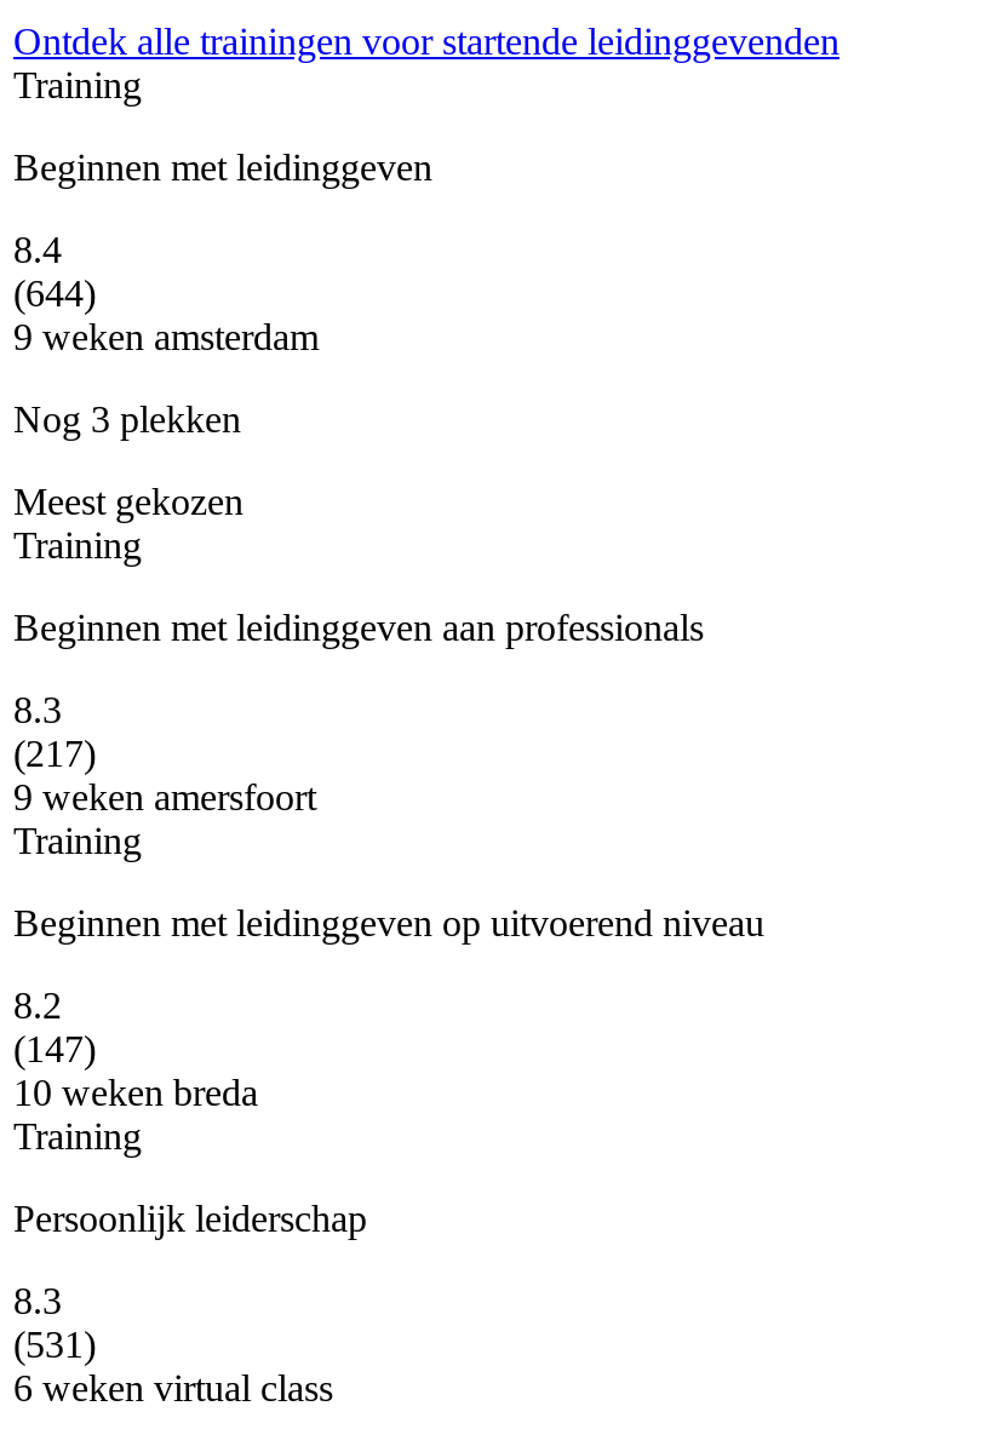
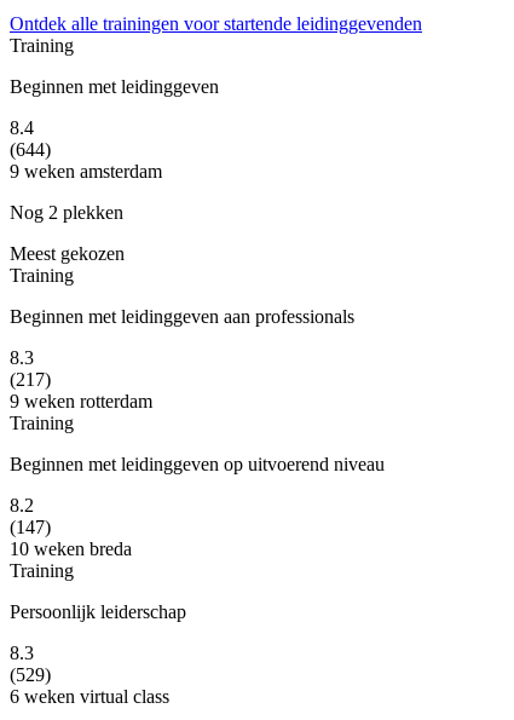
[13,399,241,440] Nog 3 plekken -> [10,202,123,223] Nog 2 plekken
[13,777,316,818] 9 weken amersfoort -> [10,391,152,412] 9 weken rotterdam
[13,1324,96,1365] (531) -> [10,665,51,685] (529)

